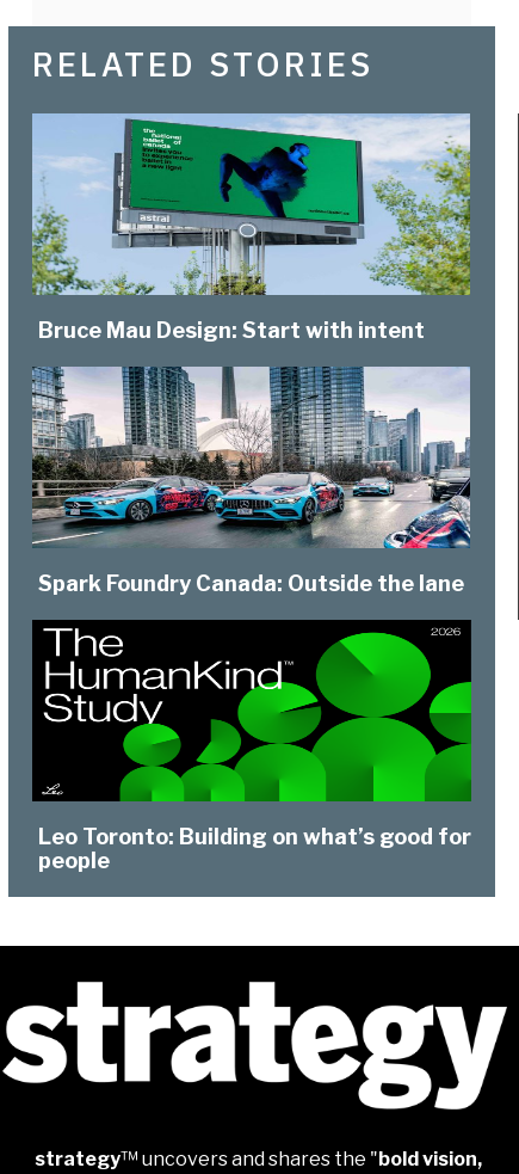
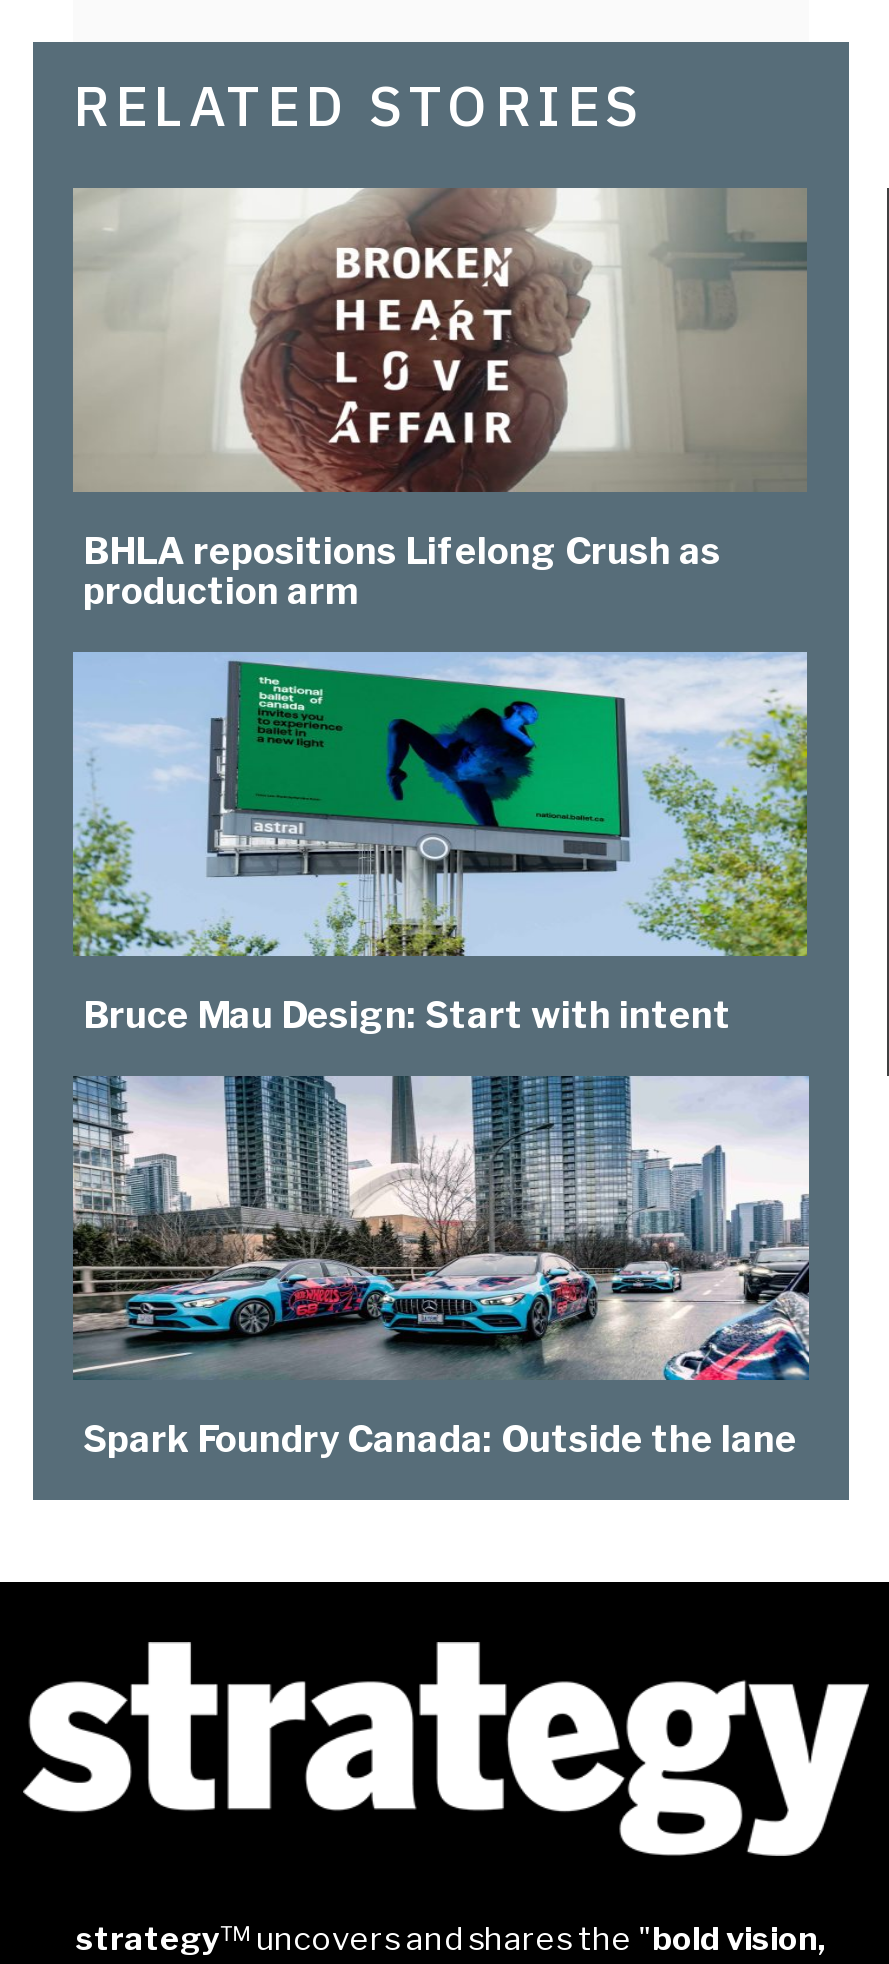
none -> [73,188,807,613] [image] | BHLA repositions Lifelong Crush as | production arm
moved [30,113,472,596] -> [69,652,811,1461]: [image] | Bruce Mau Design: Start with intent | Spark Foundry Canada: Outside the lane
[31,619,472,873] [image] | Leo Toronto: Building on what’s good for | people -> none

